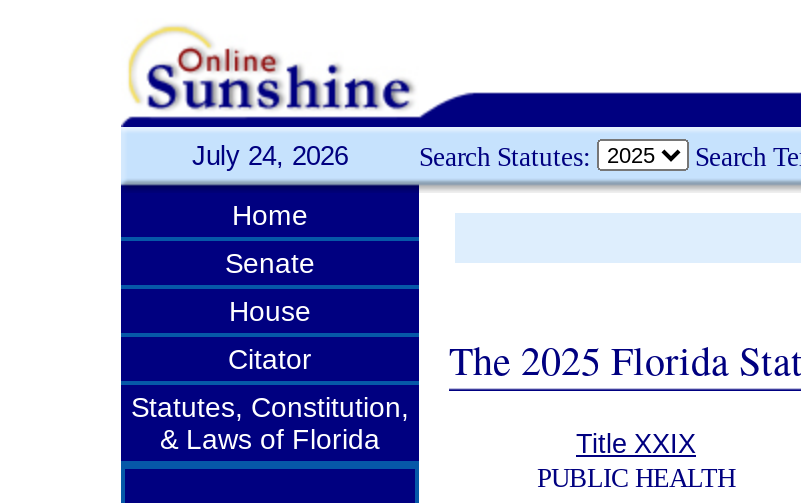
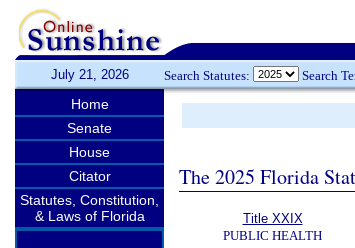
[192,141,348,171] July 24, 2026 -> [50,67,128,82] July 21, 2026

